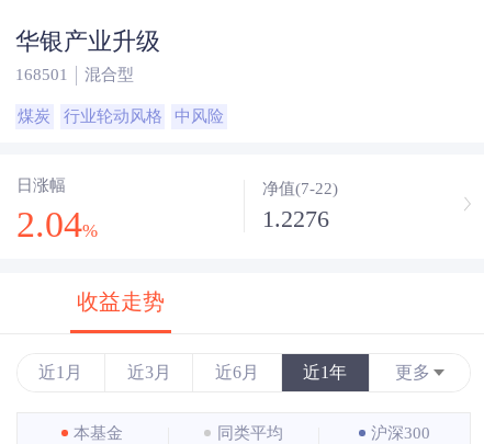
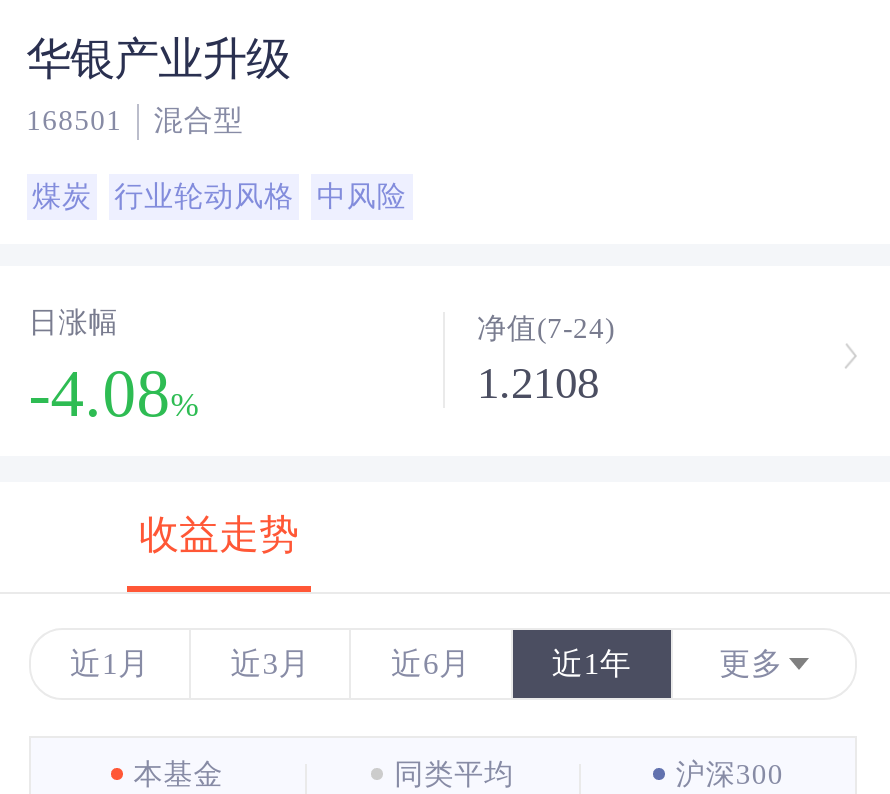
[262,180,338,197] 净值(7-22) -> [477,312,615,344] 净值(7-24)
[16,204,97,245] 2.04% -> [29,356,199,430] -4.08%
[262,205,329,232] 1.2276 -> [477,358,599,408] 1.2108

